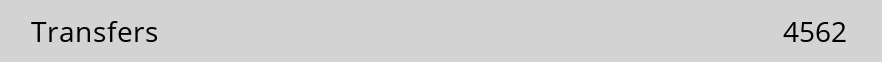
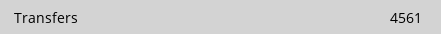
[783,12,847,50] 4562 -> [390,8,422,27] 4561

